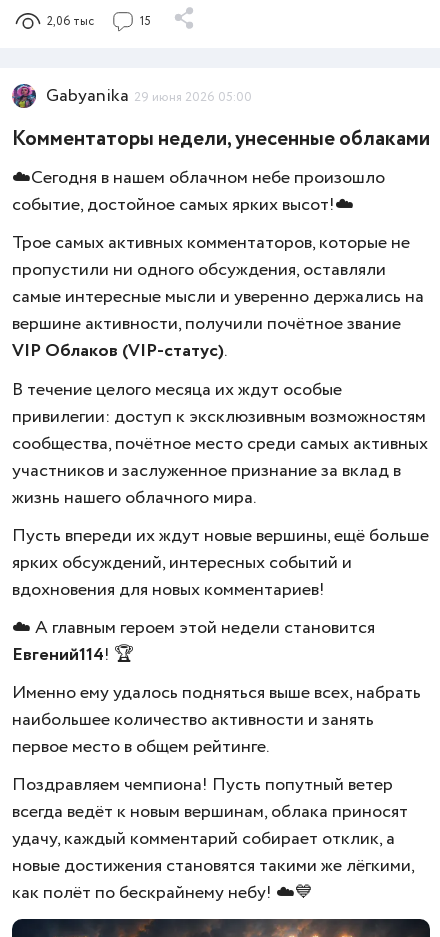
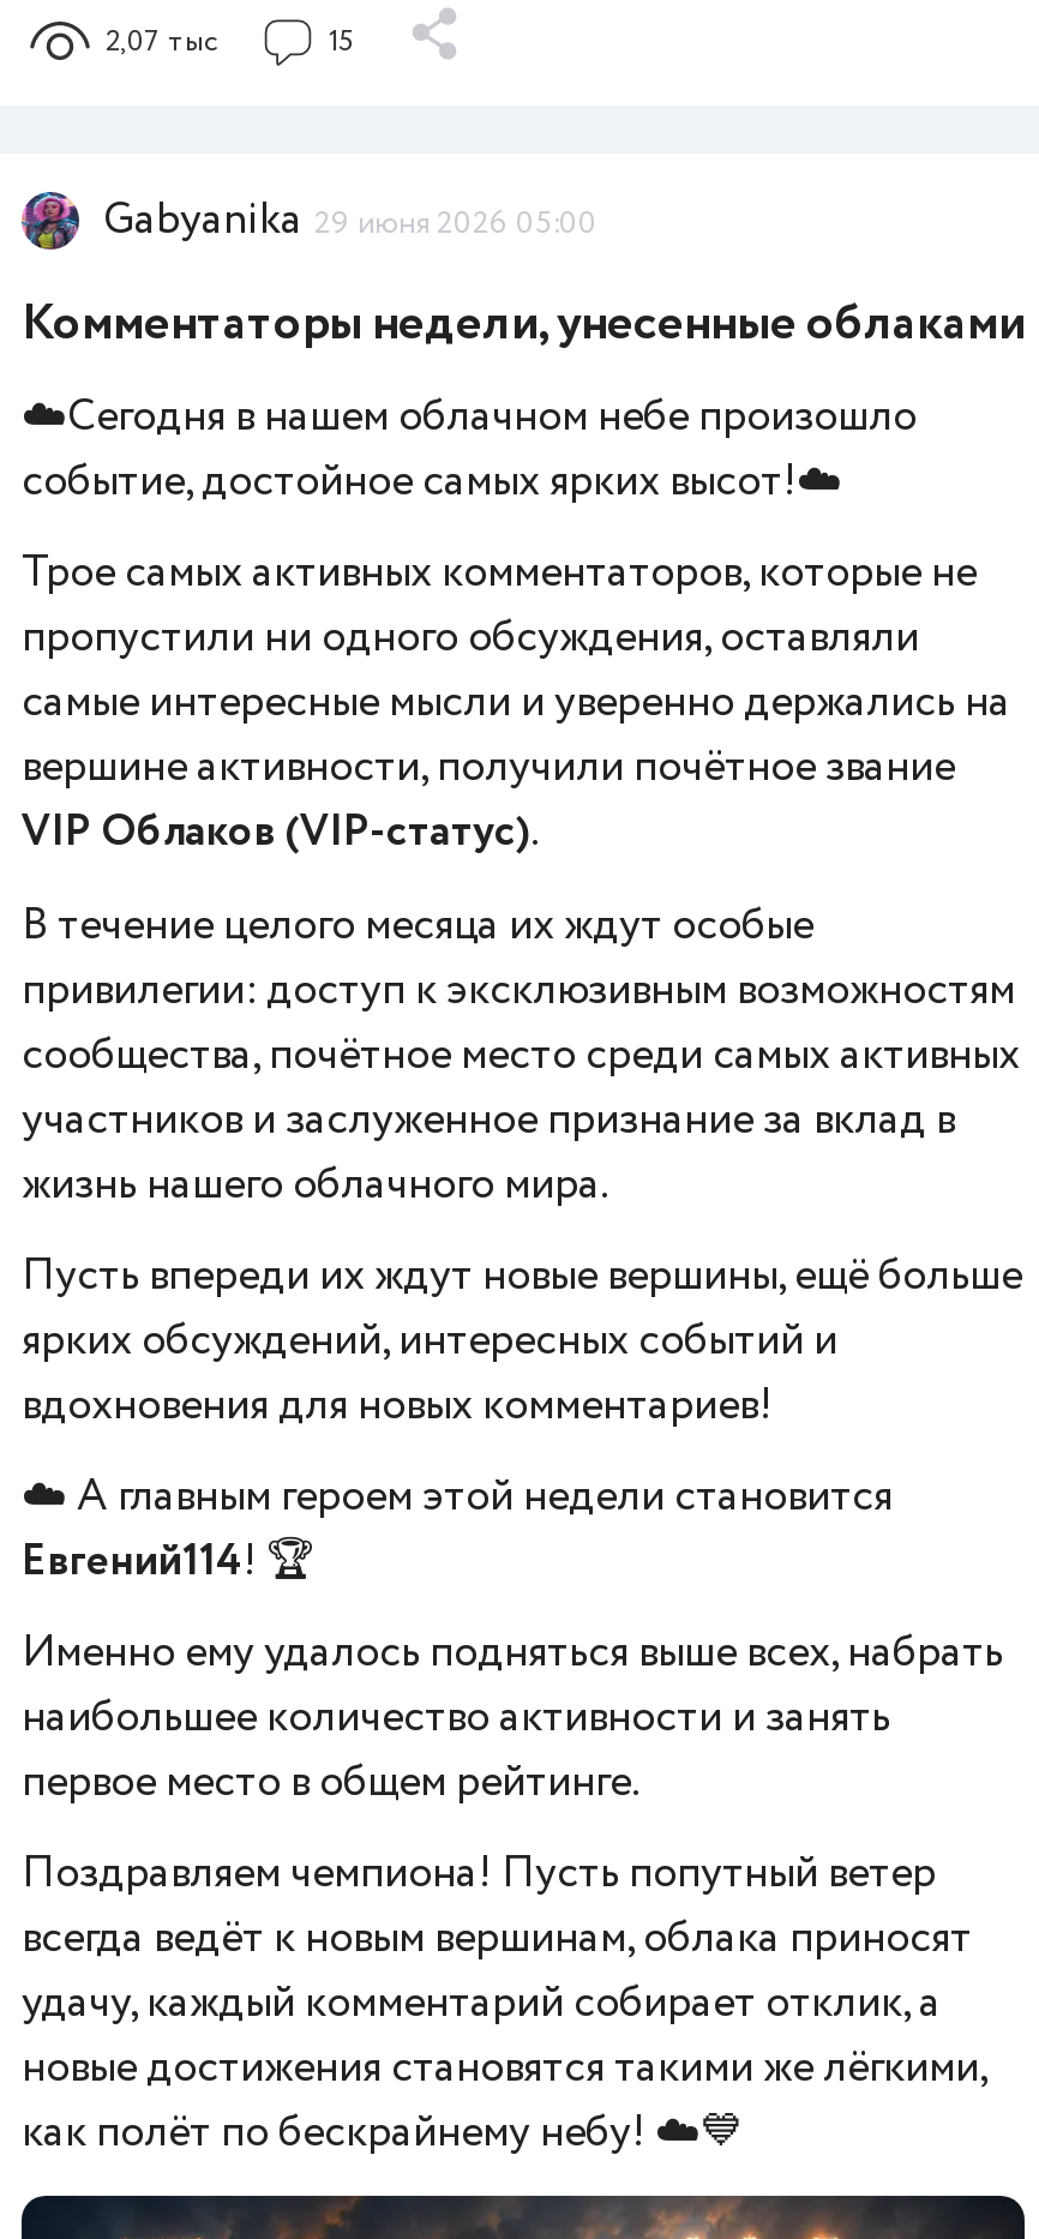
[47,12,94,29] 2,06 тыс -> [106,20,218,61] 2,07 тыс

